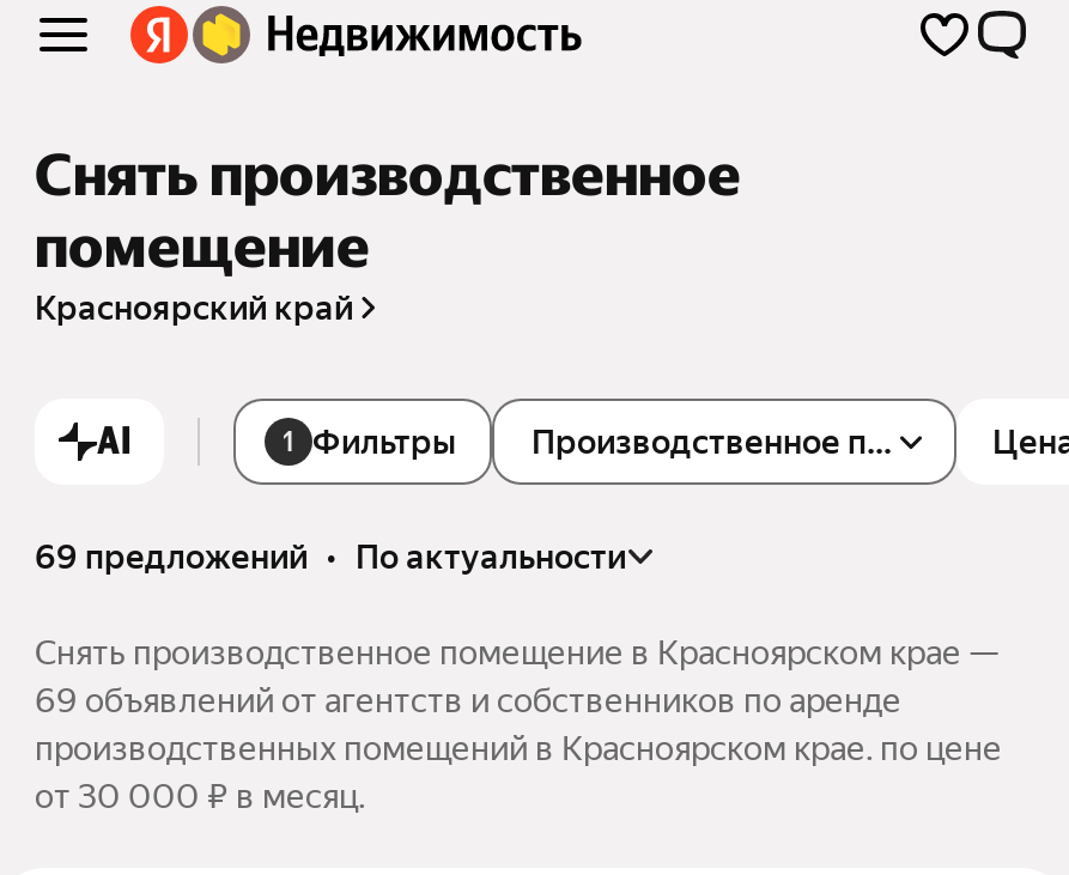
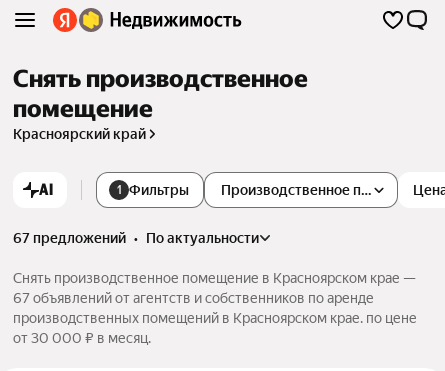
[35,537,626,575] 69 предложений • по актуальности -> [13,230,259,246] 67 предложений • по актуальности
[35,681,901,719] 69 объявлений от агентств и собственников по аренде -> [13,290,374,306] 67 объявлений от агентств и собственников по аренде

